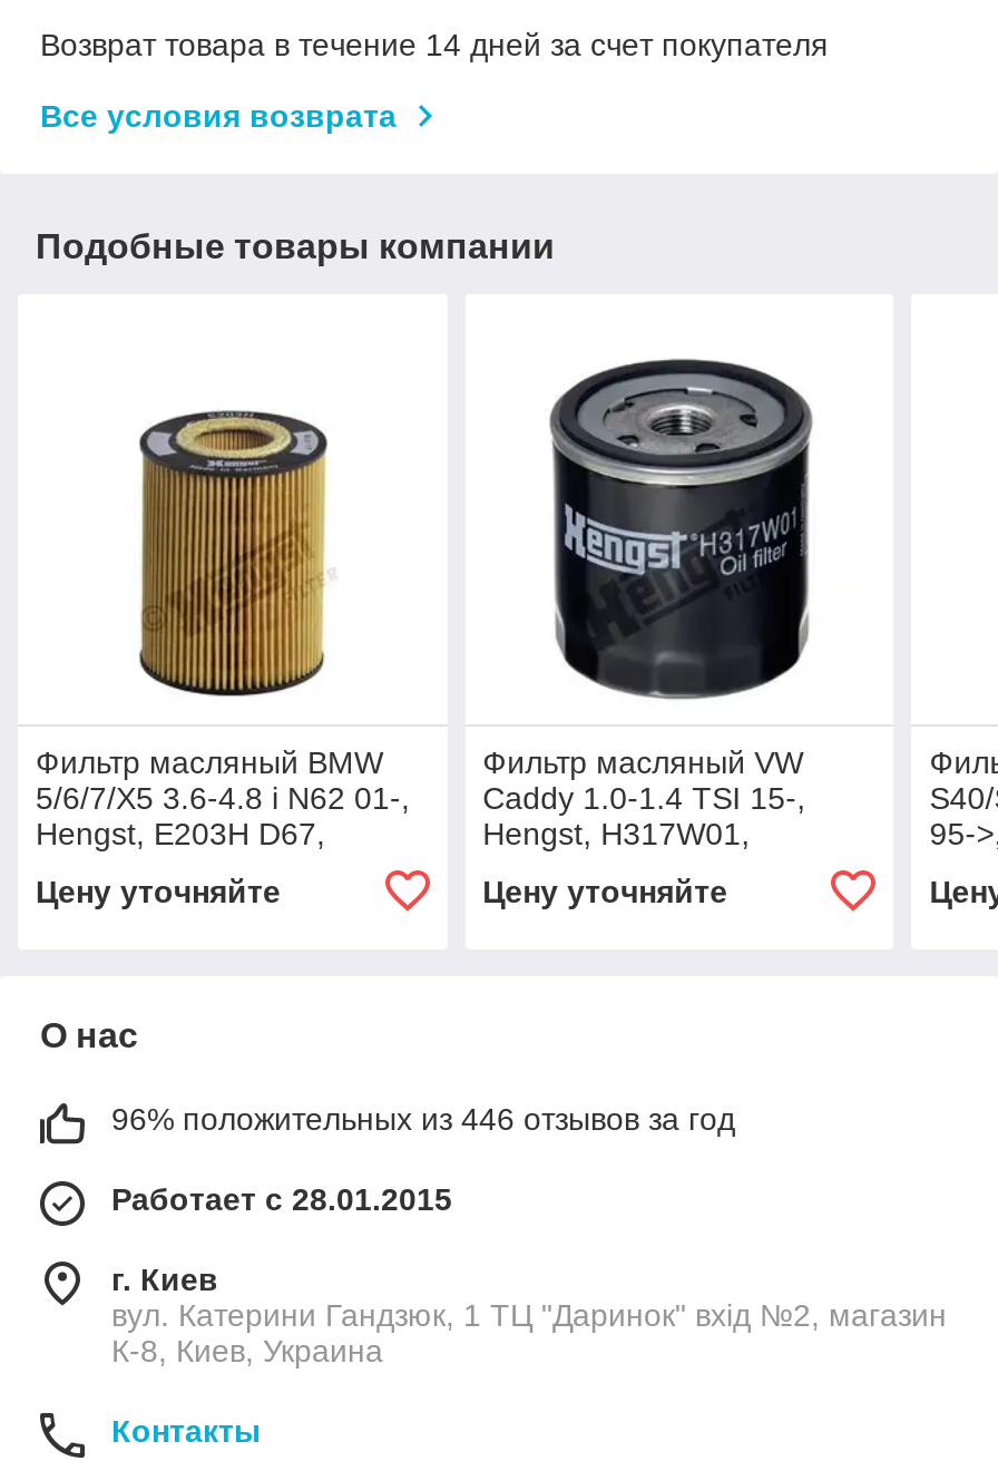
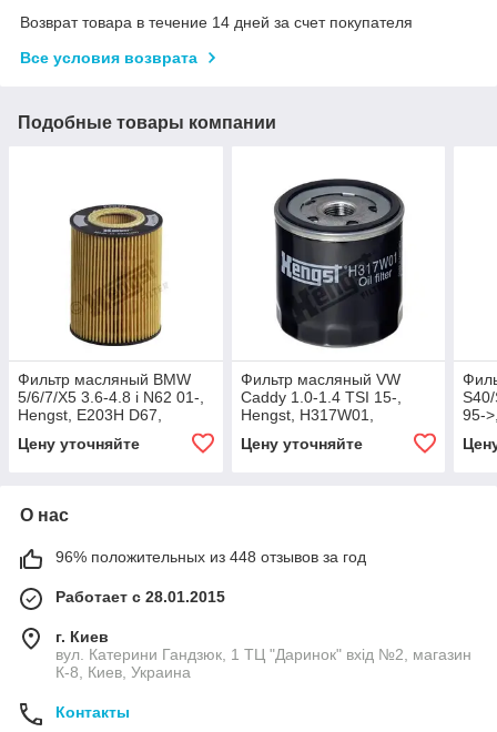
[111,1101,735,1136] 96% положительных из 446 отзывов за год -> [55,548,366,565] 96% положительных из 448 отзывов за год

